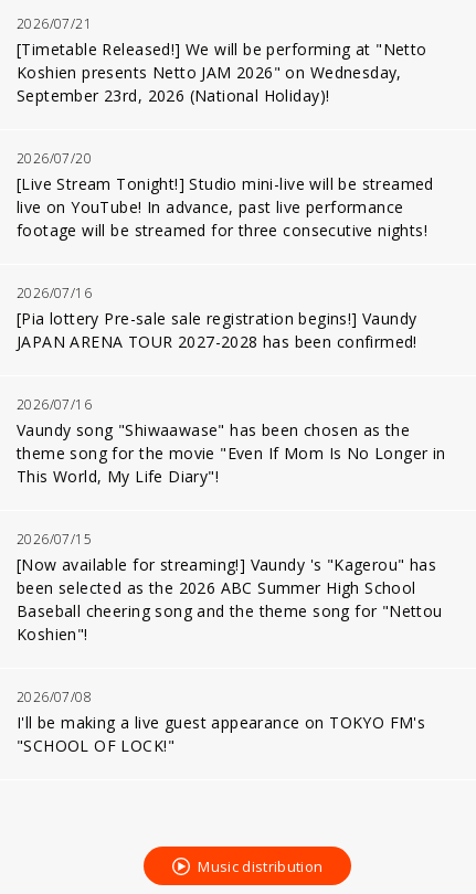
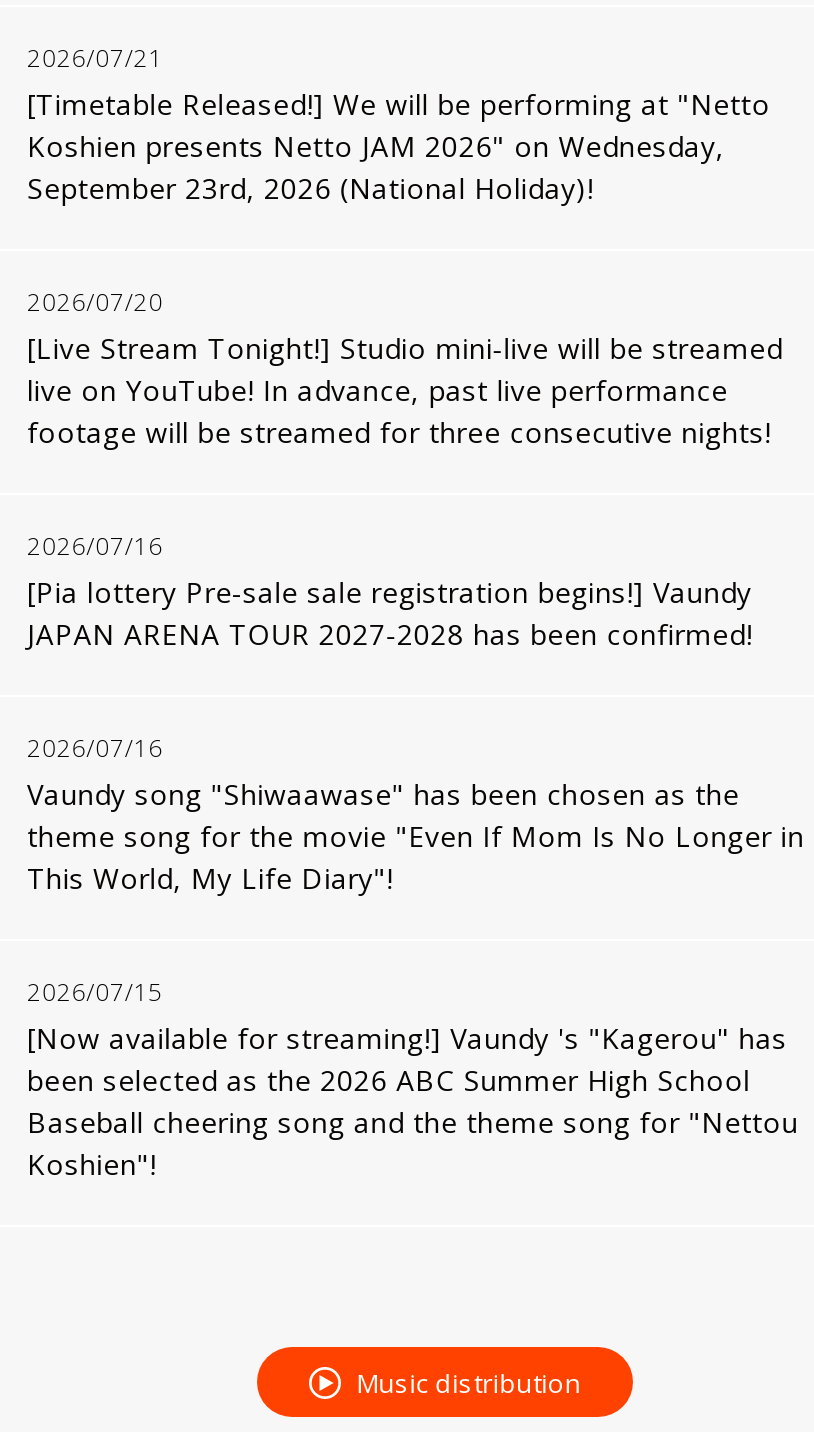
[17,688,425,756] 2026/07/08 | I'll be making a live guest appearance on TOKYO FM's | "SCHOOL OF LOCK!" -> none

